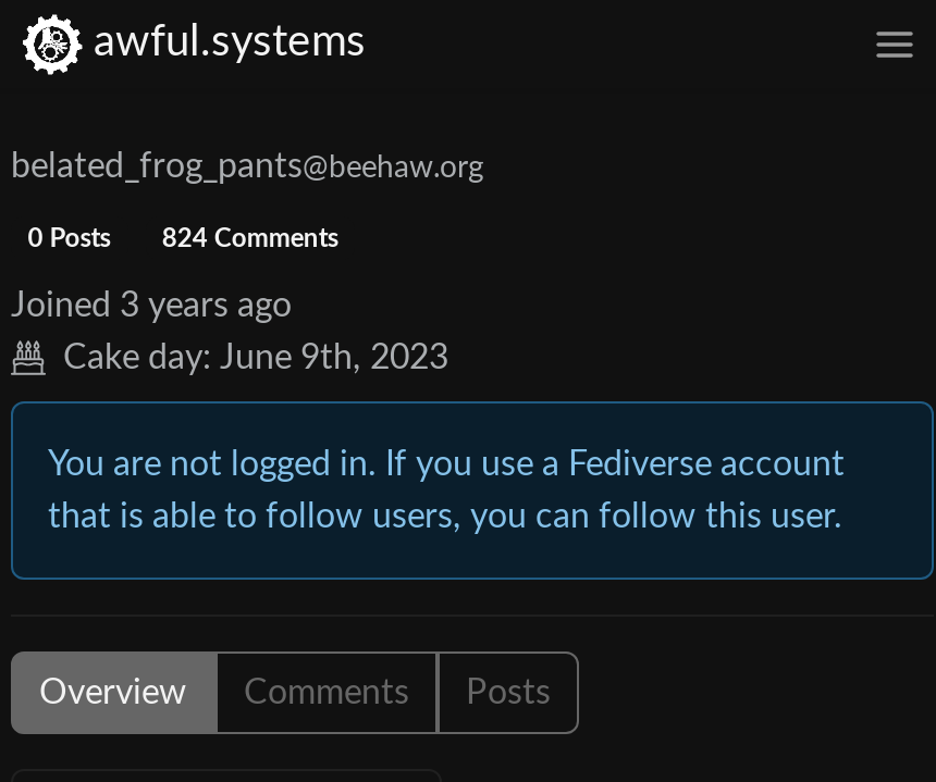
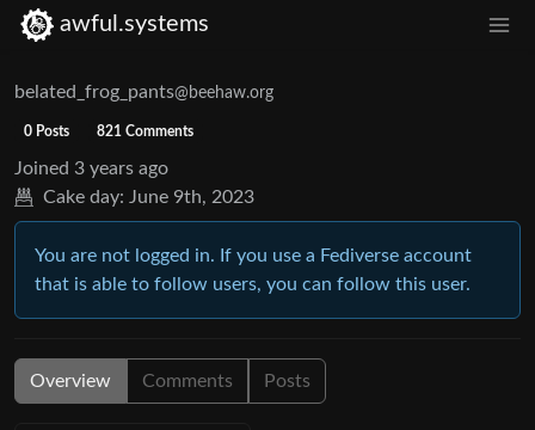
[28,225,338,251] 0 Posts 824 Comments -> [24,124,194,138] 0 Posts 821 Comments

